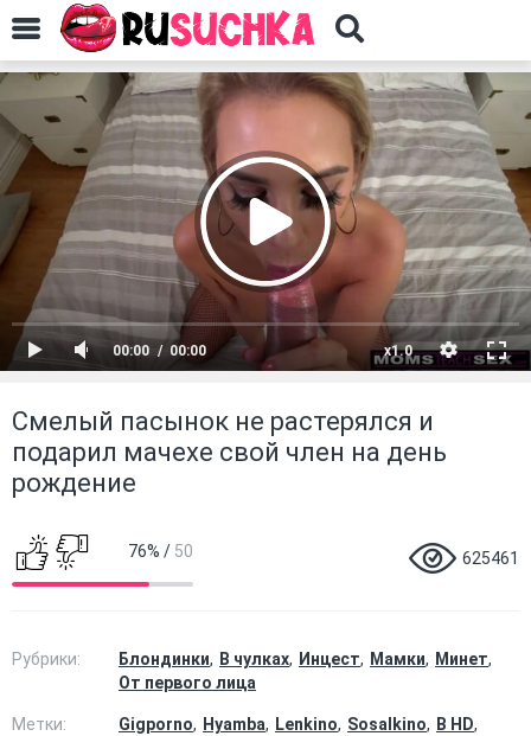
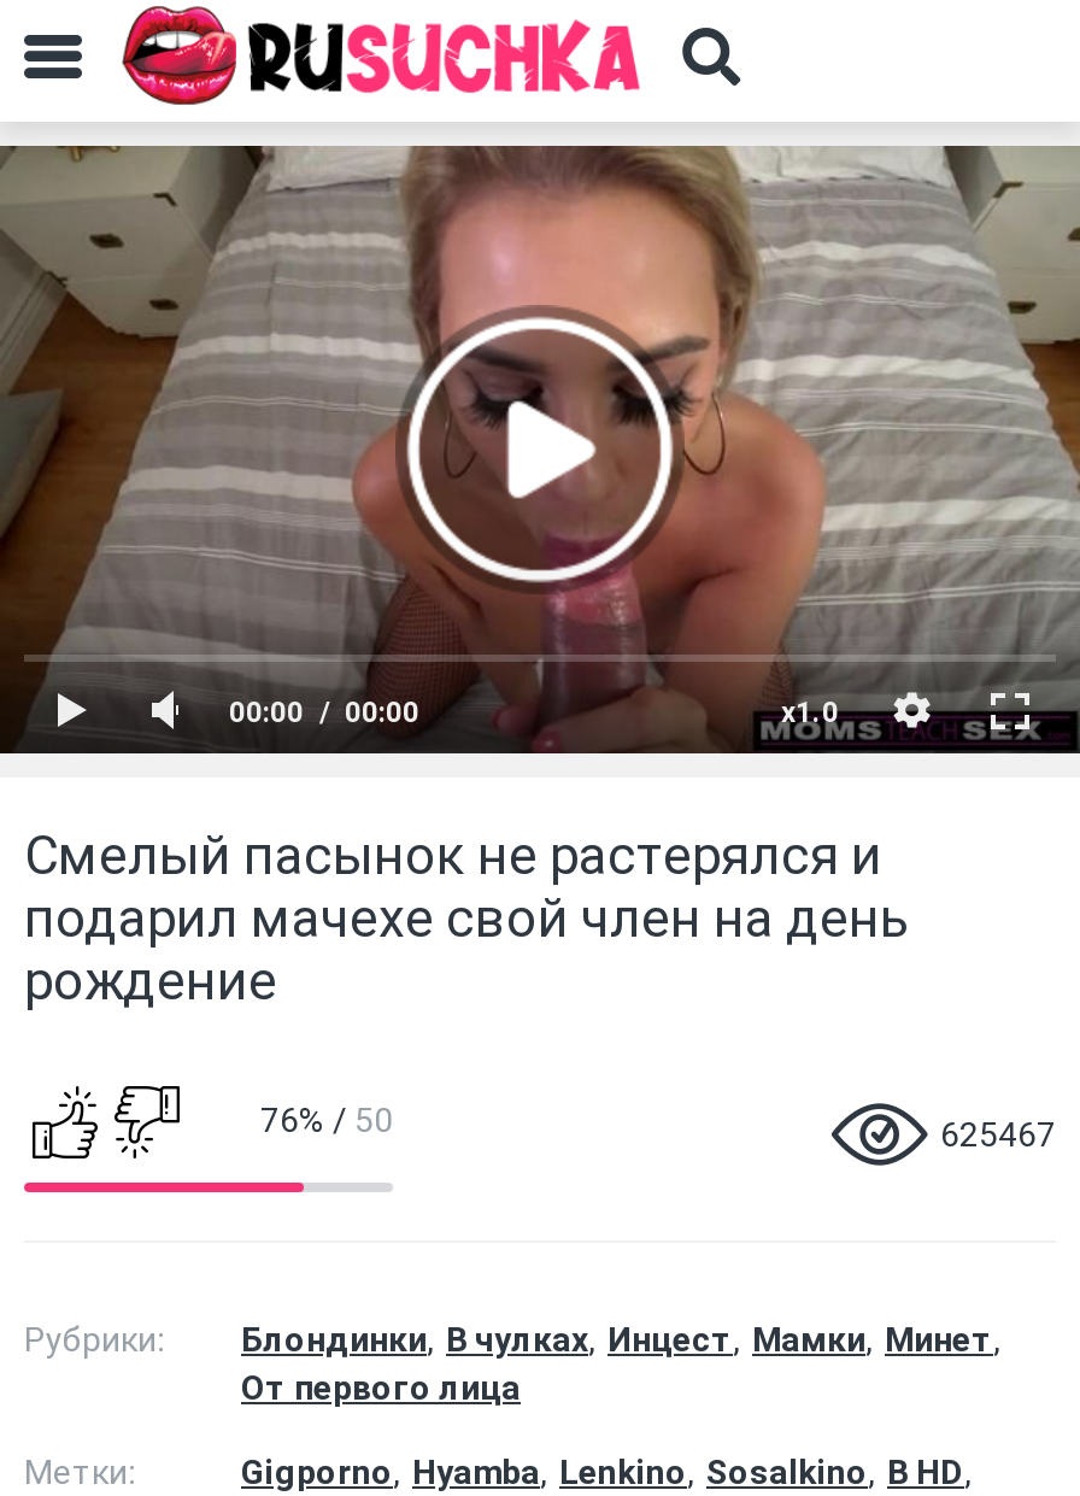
[462,549,519,568] 625461 -> [940,1115,1056,1153] 625467

